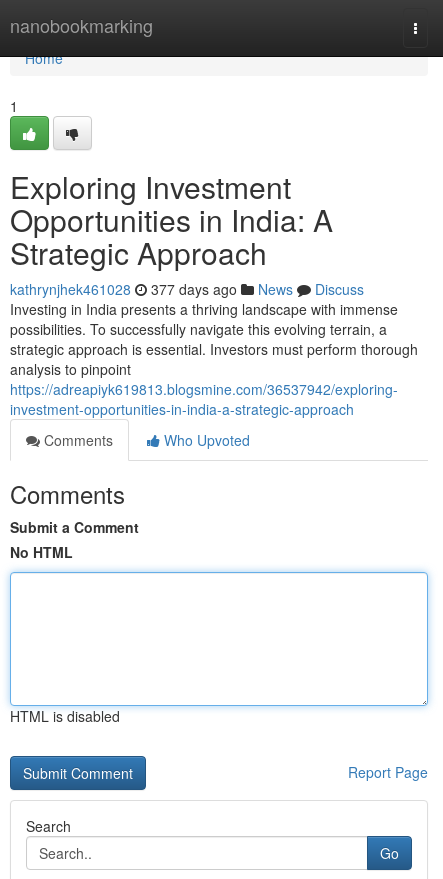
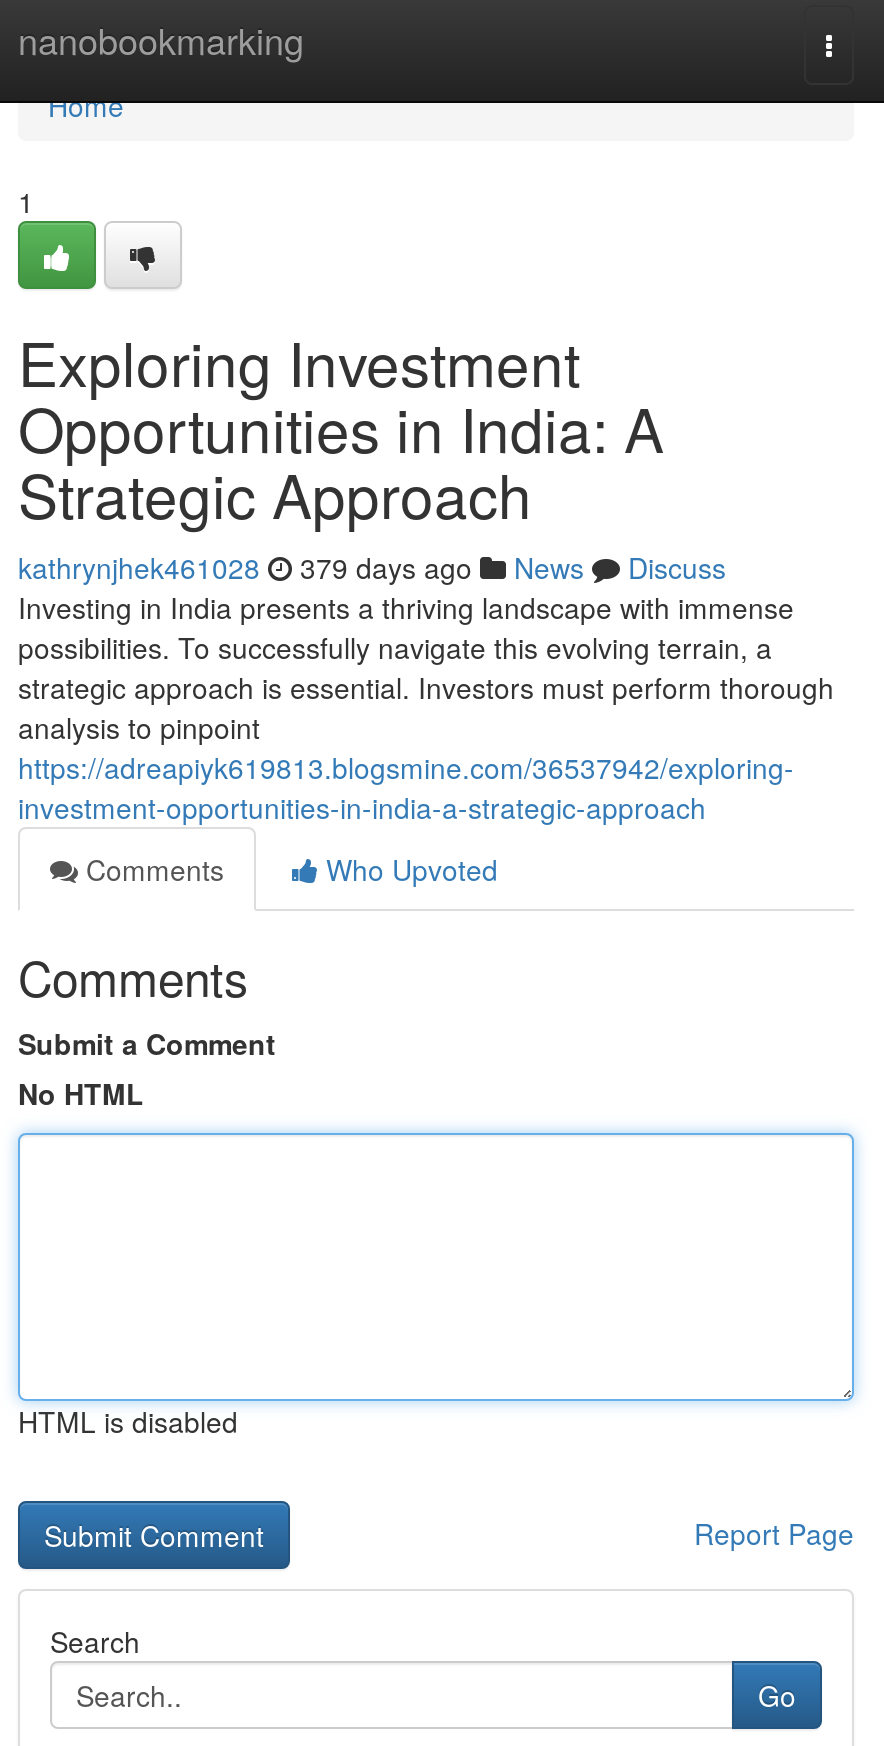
[10,279,364,299] kathrynjhek461028 377 days ago News Discuss -> [18,547,726,587] kathrynjhek461028 379 days ago News Discuss

